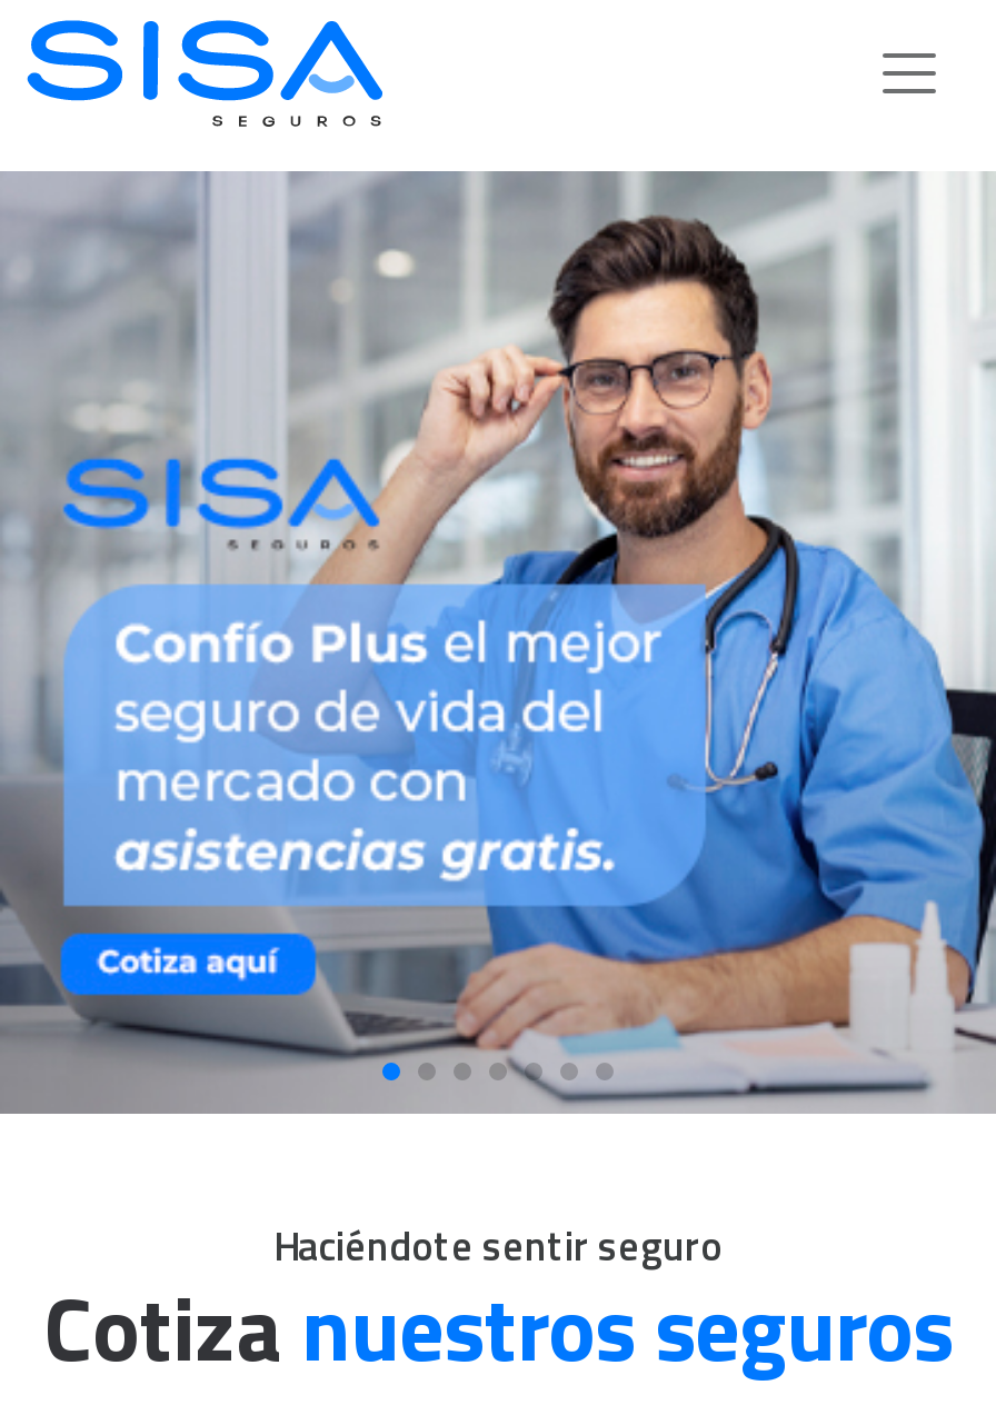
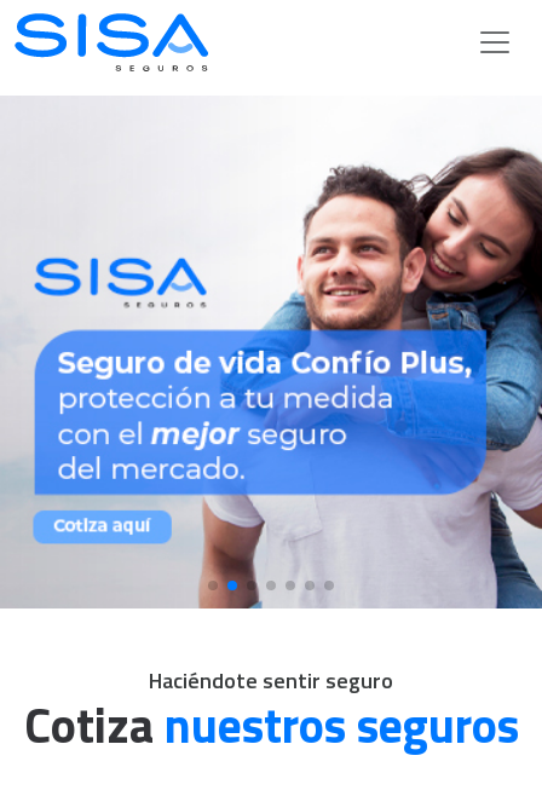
[7,169,989,1114] [image] -> [4,96,538,608] [image]

